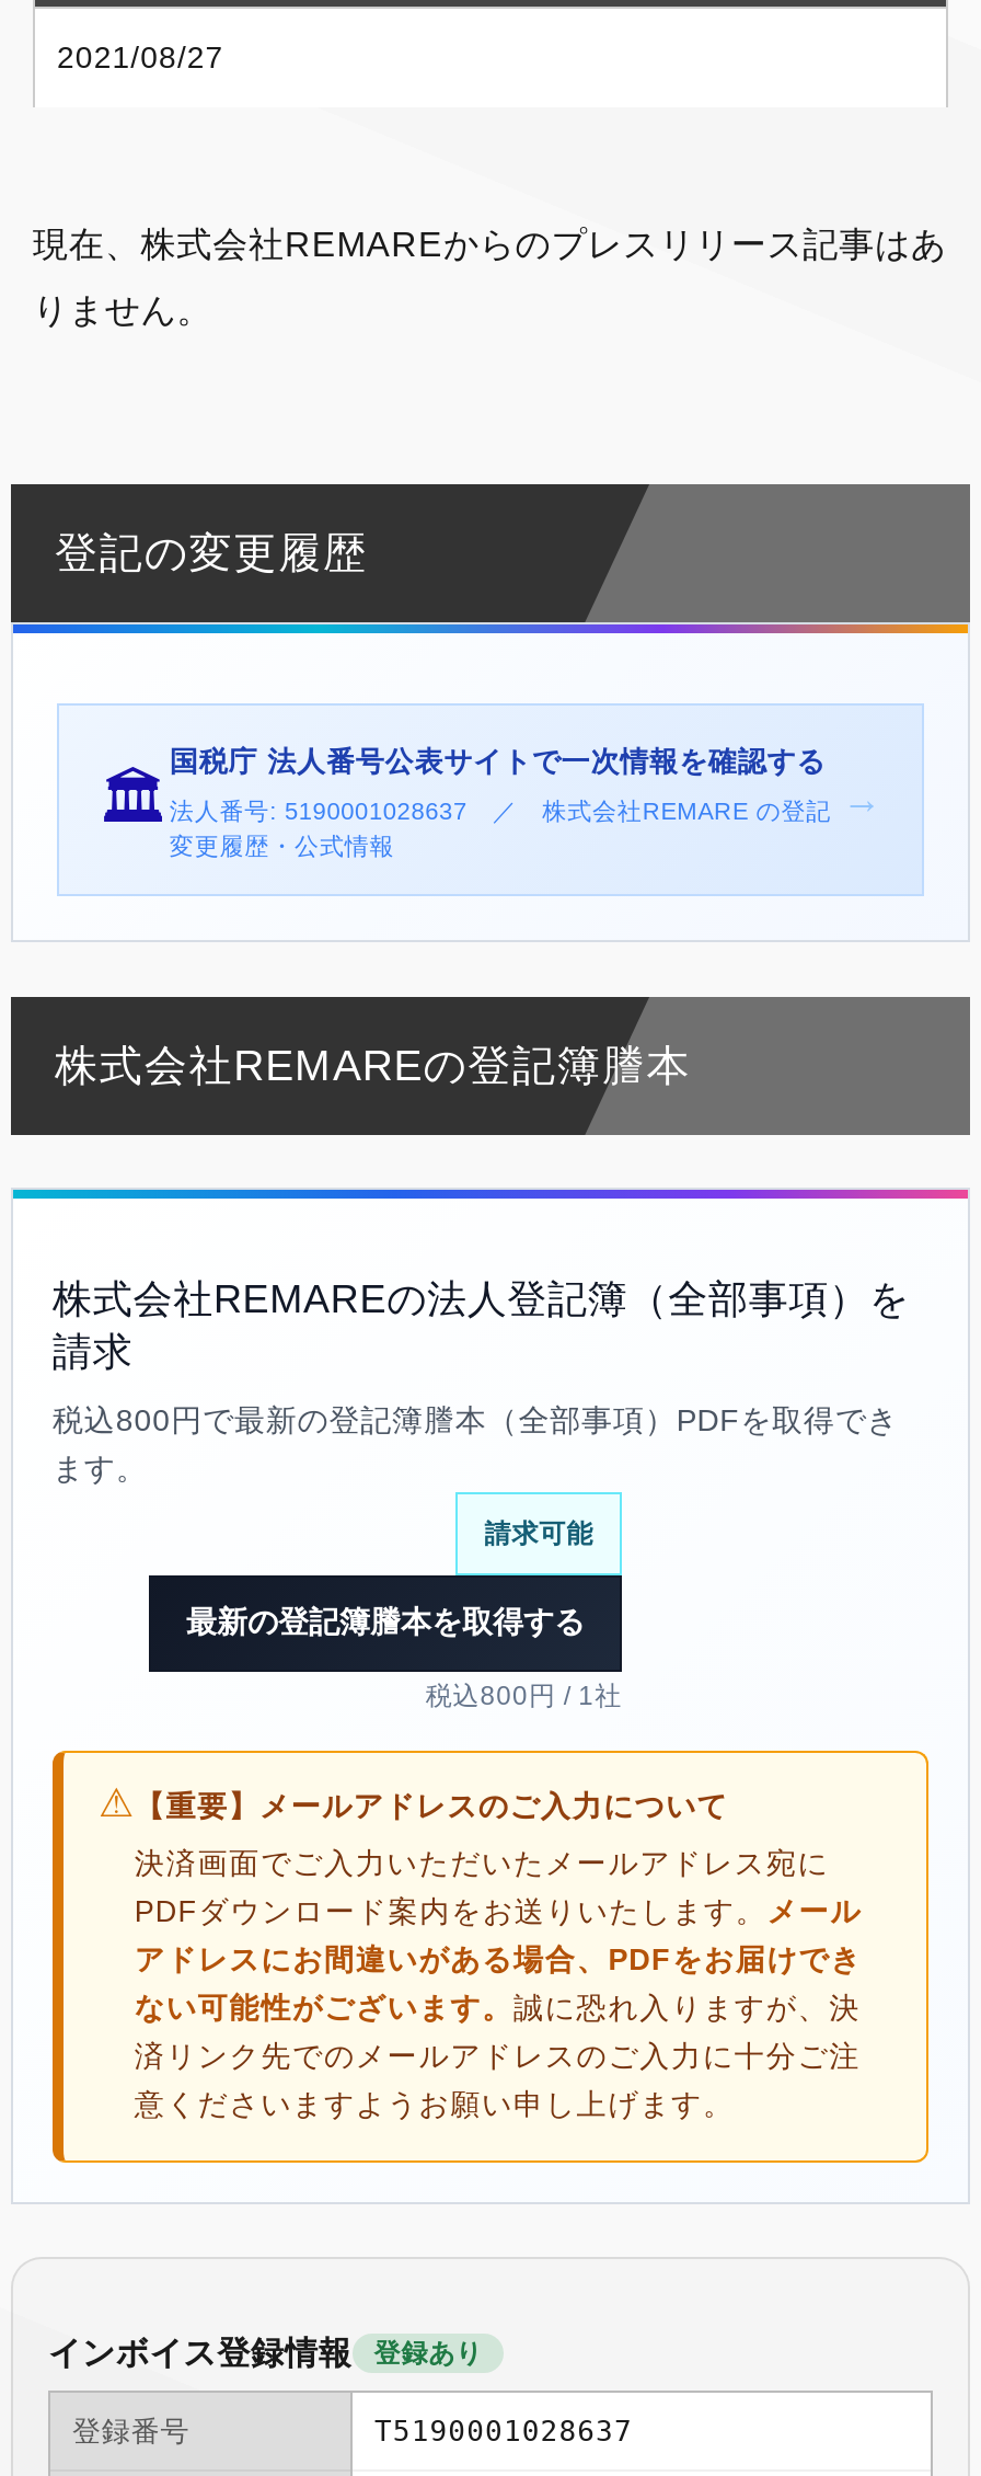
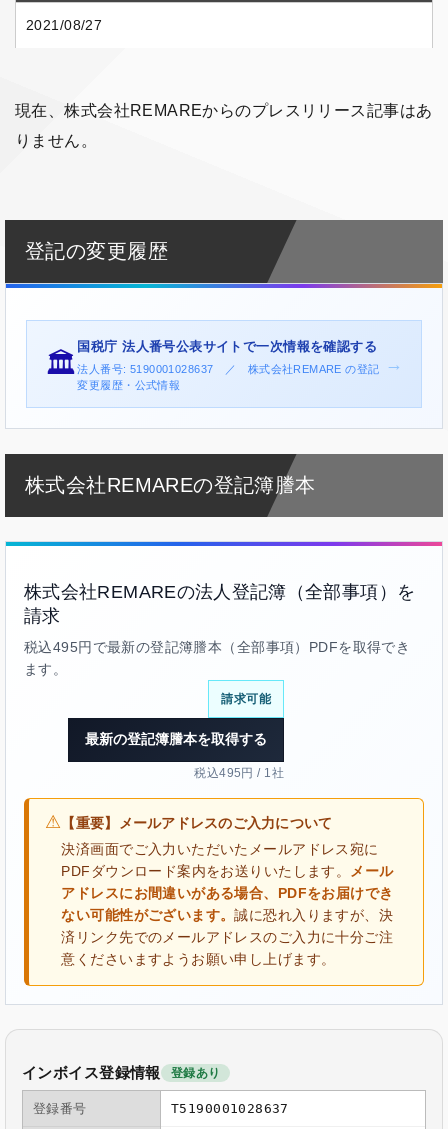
[53,1403,898,1438] 税込800円で最新の登記簿謄本（全部事項）PDFを取得でき -> [24,639,410,655] 税込495円で最新の登記簿謄本（全部事項）PDFを取得でき
[426,1681,622,1712] 税込800円 / 1社 -> [194,766,284,780] 税込495円 / 1社

